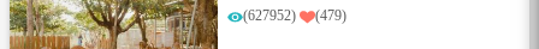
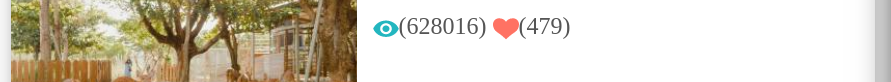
[243,7,346,24] (627952) (479) -> [399,12,571,40] (628016) (479)

